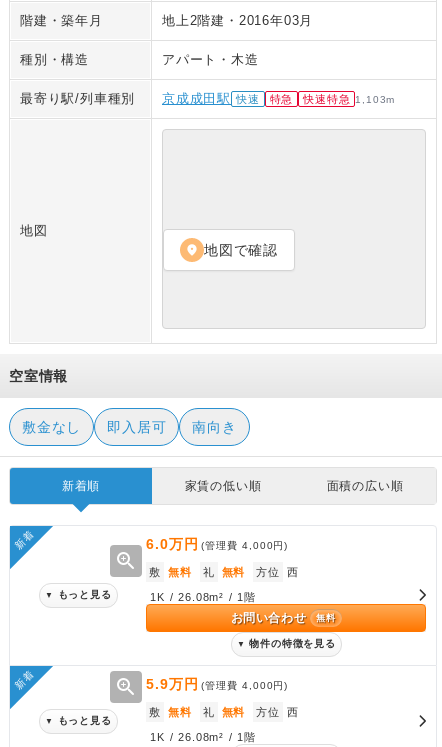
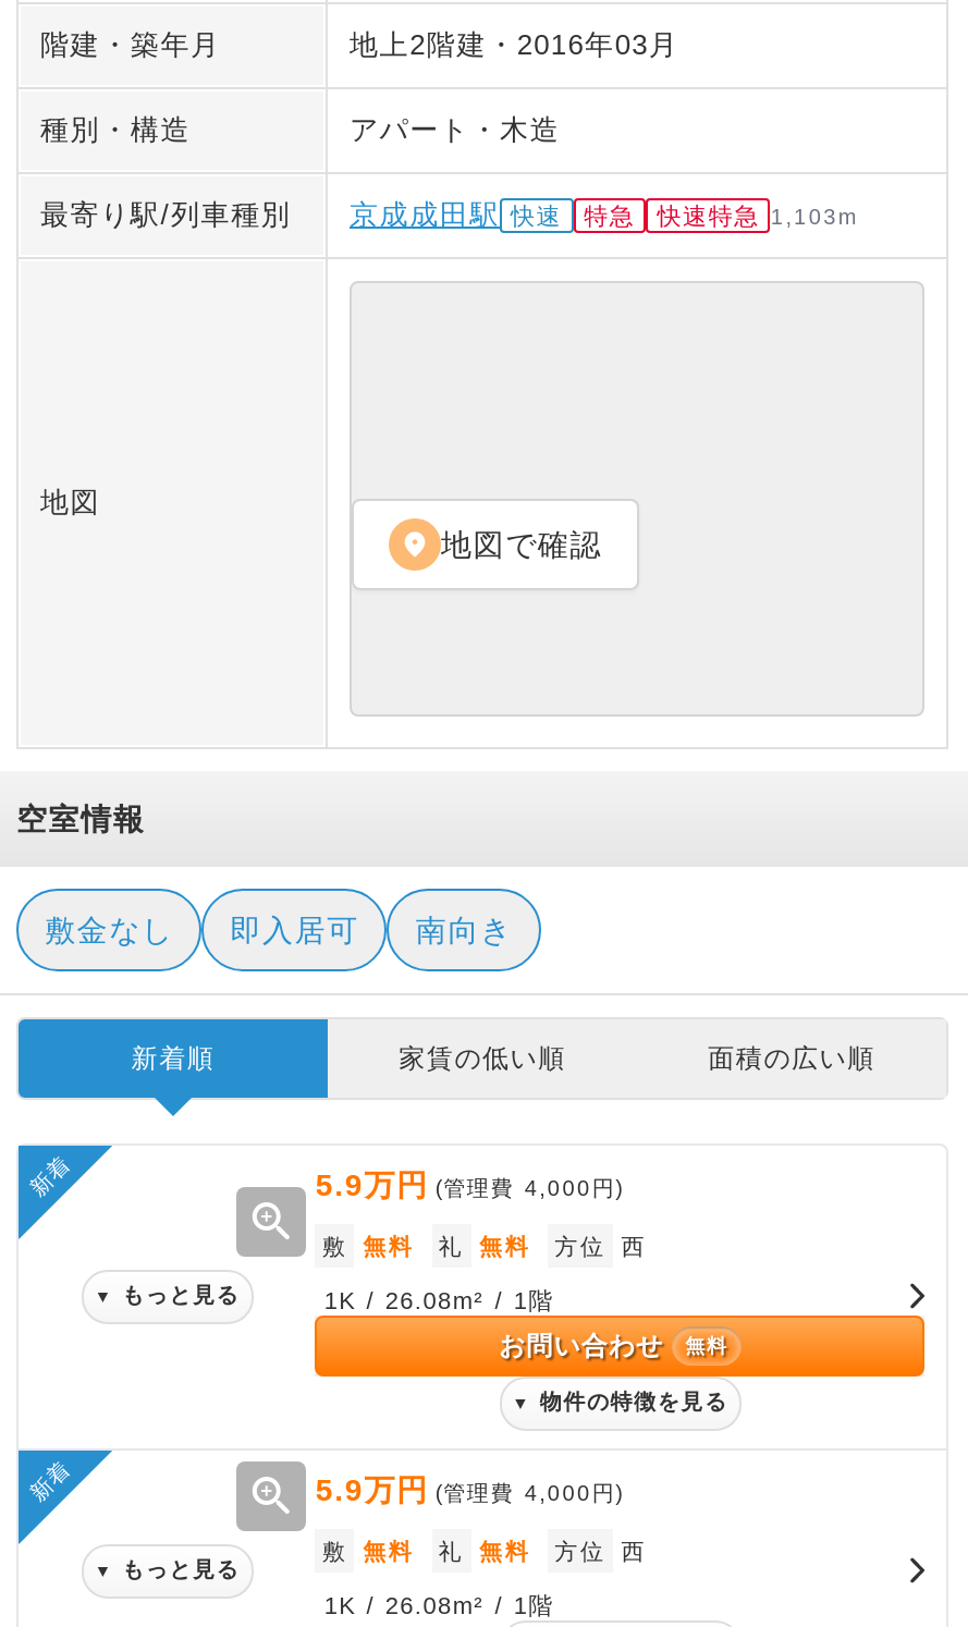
[146,535,288,551] 6.0万円 (管理費4,000円) -> [315,1166,624,1201] 5.9万円 (管理費4,000円)

